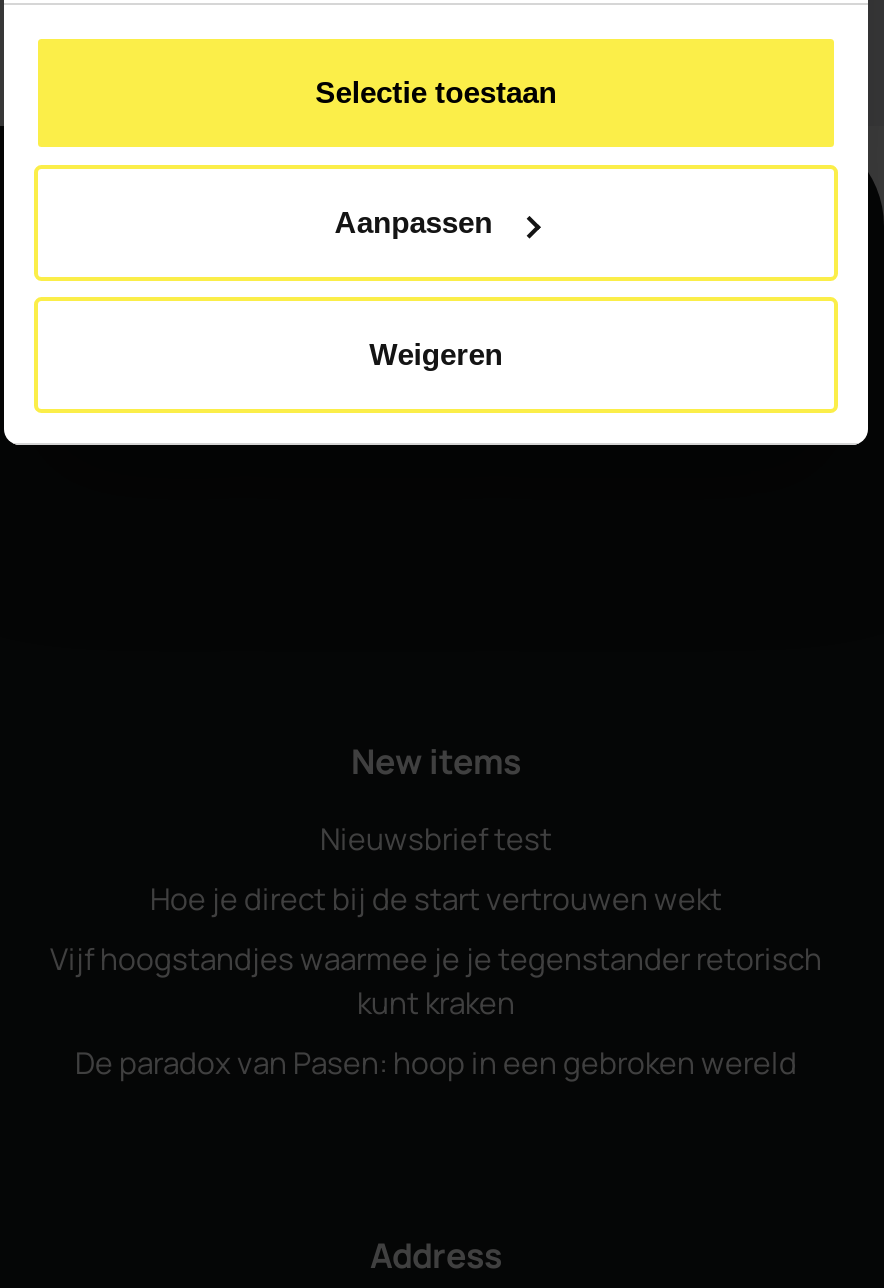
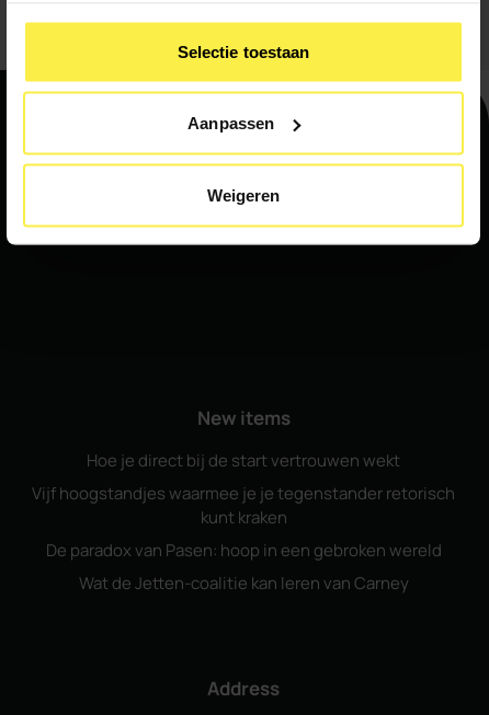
[320,818,552,860] Nieuwsbrief test -> none
moved [50,878,822,1084] -> [32,449,455,562]: Hoe je direct bij de start vertrouwen wekt | Vijf hoogstandjes waarmee je je tegenstander retorisch | kunt kraken | De paradox van Pasen: hoop in een gebroken wereld
none -> [78,572,408,595] Wat de Jetten-coalitie kan leren van Carney

